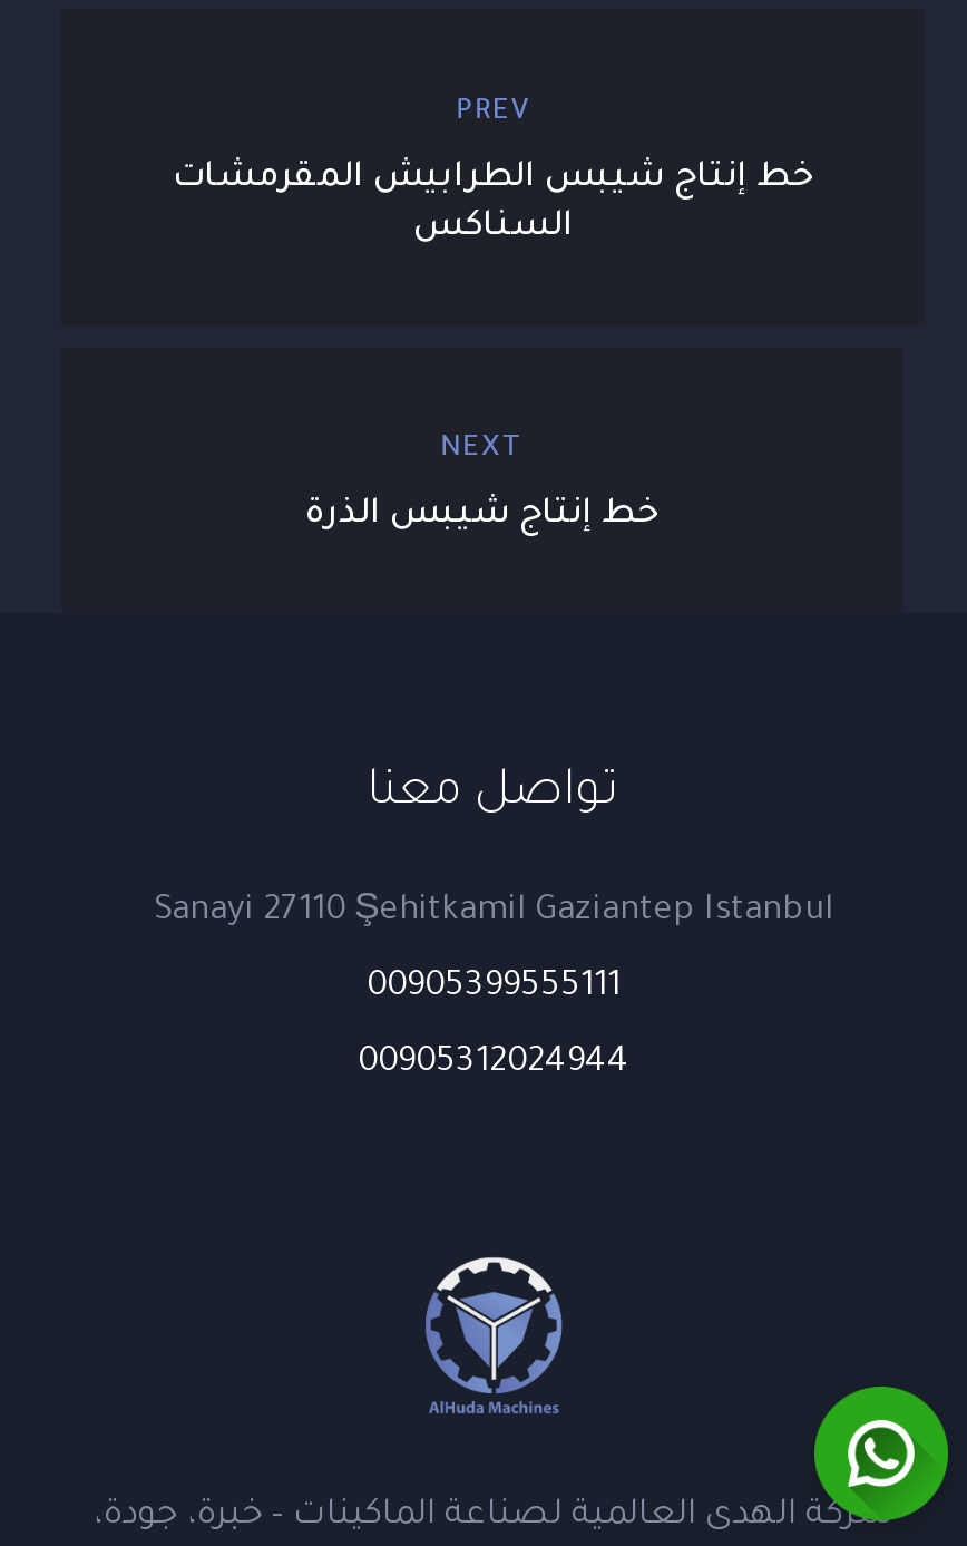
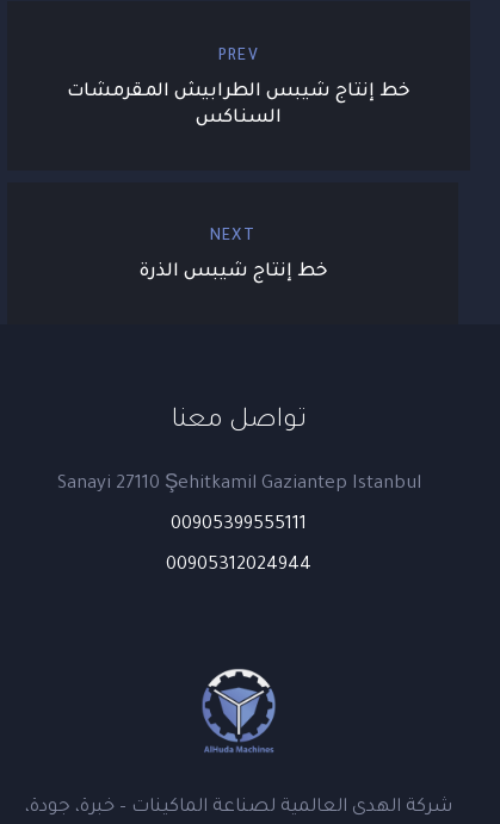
[812,1384,950,1520] [image] -> none

